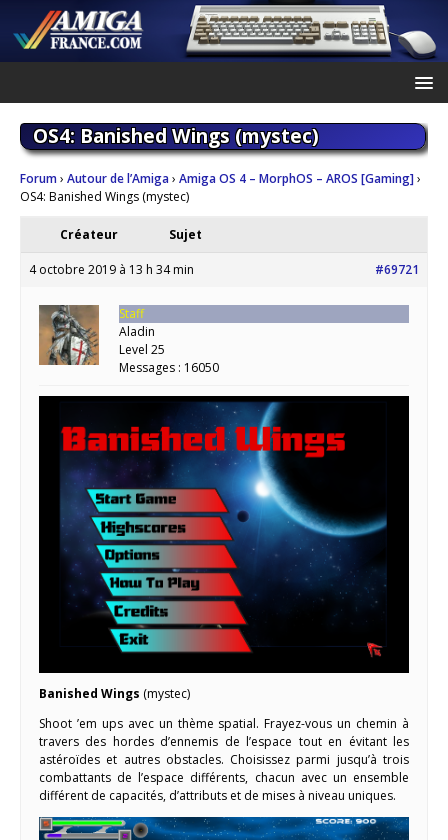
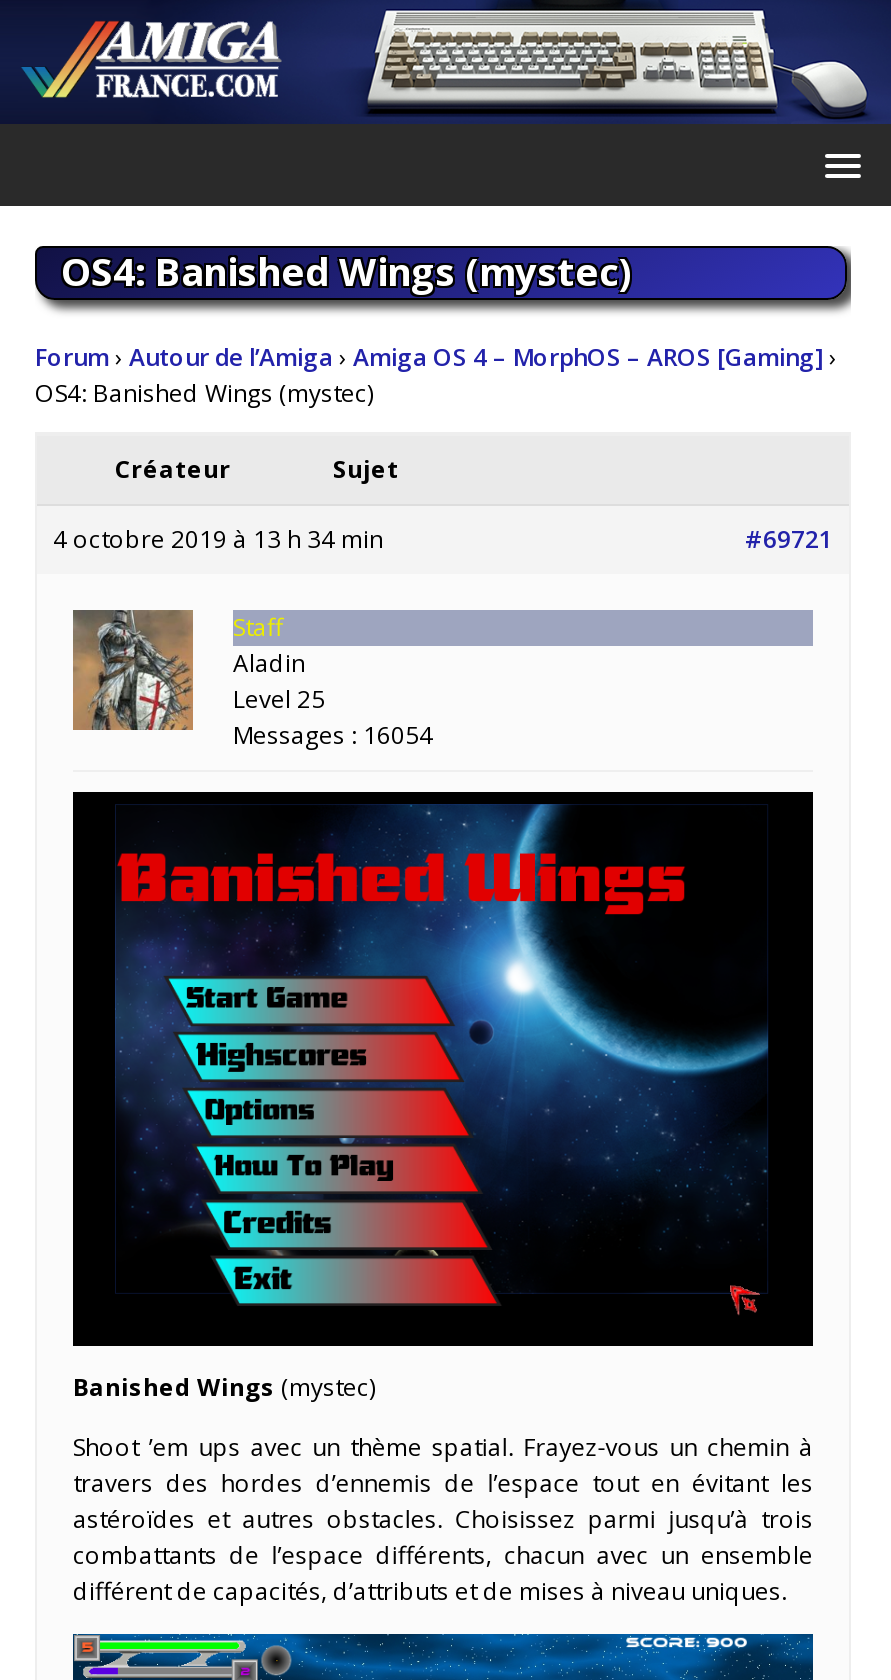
[119,359,219,376] Messages : 16050 -> [233,718,433,752] Messages : 16054

